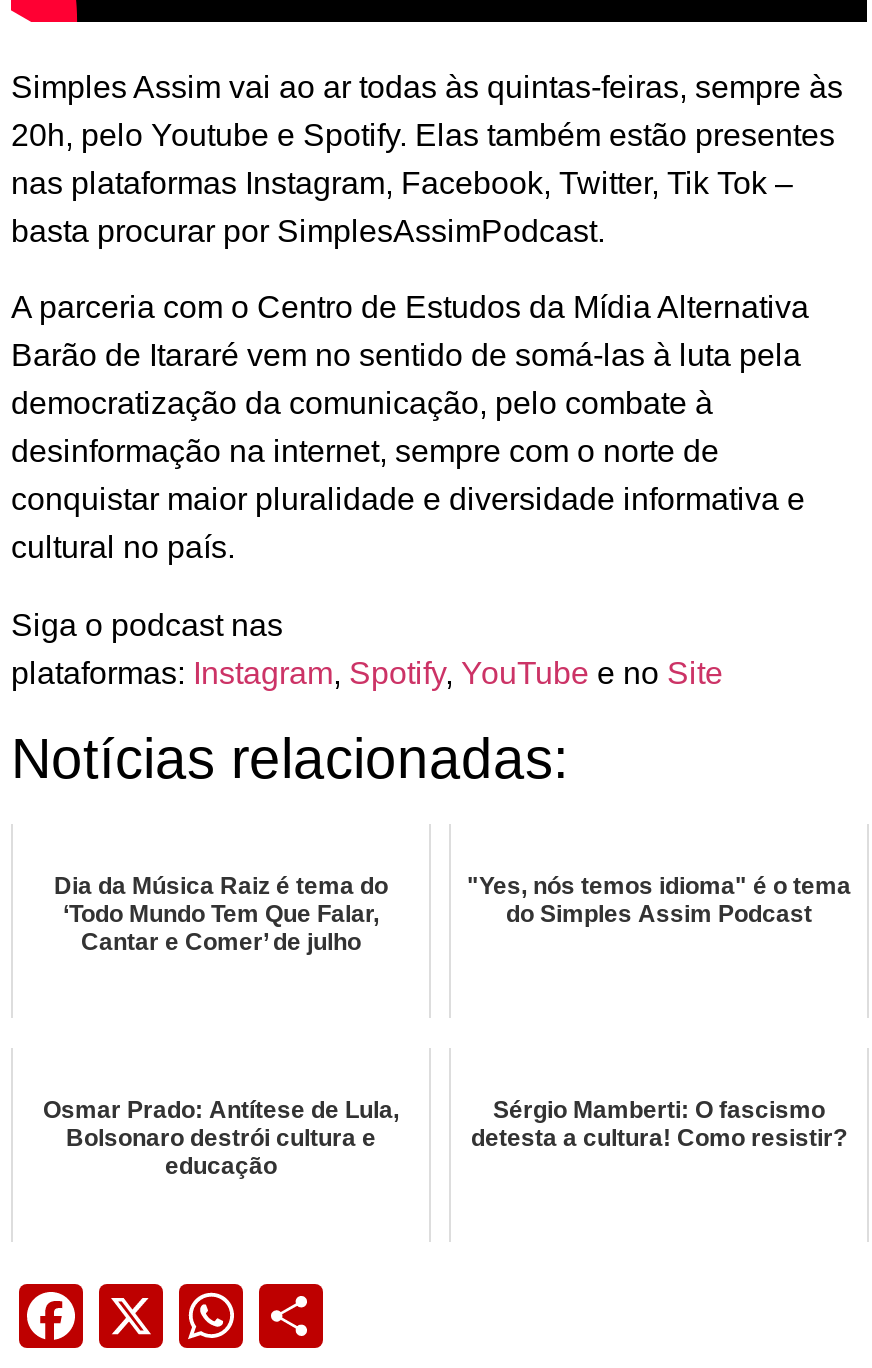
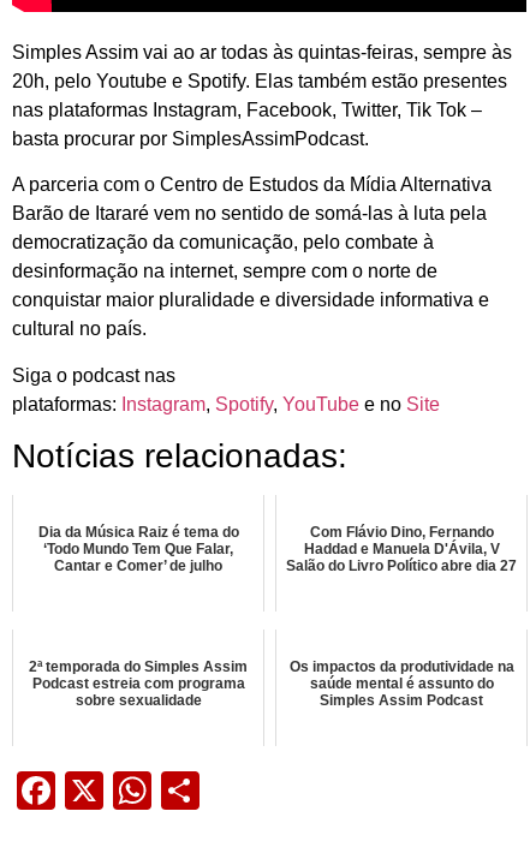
[467,872,851,928] "Yes, nós temos idioma" é o tema | do Simples Assim Podcast -> [286,524,517,574] Com Flávio Dino, Fernando | Haddad e Manuela D'Ávila, V | Salão do Livro Político abre dia 27
[43,1096,399,1180] Osmar Prado: Antítese de Lula, | Bolsonaro destrói cultura e | educação -> [29,658,248,709] 2ª temporada do Simples Assim | Podcast estreia com programa | sobre sexualidade
[471,1096,847,1152] Sérgio Mamberti: O fascismo | detesta a cultura! Como resistir? -> [289,658,514,709] Os impactos da produtividade na | saúde mental é assunto do | Simples Assim Podcast

